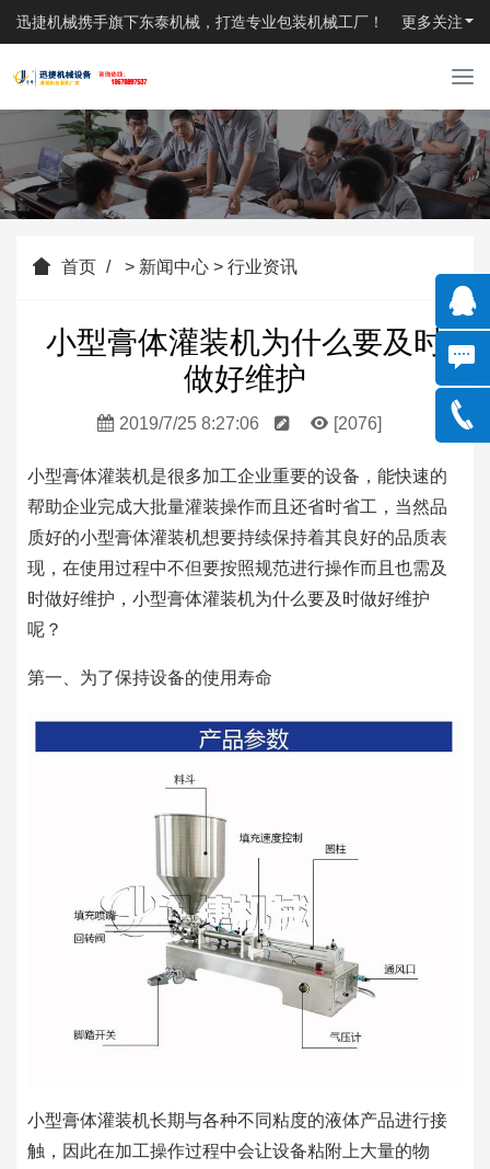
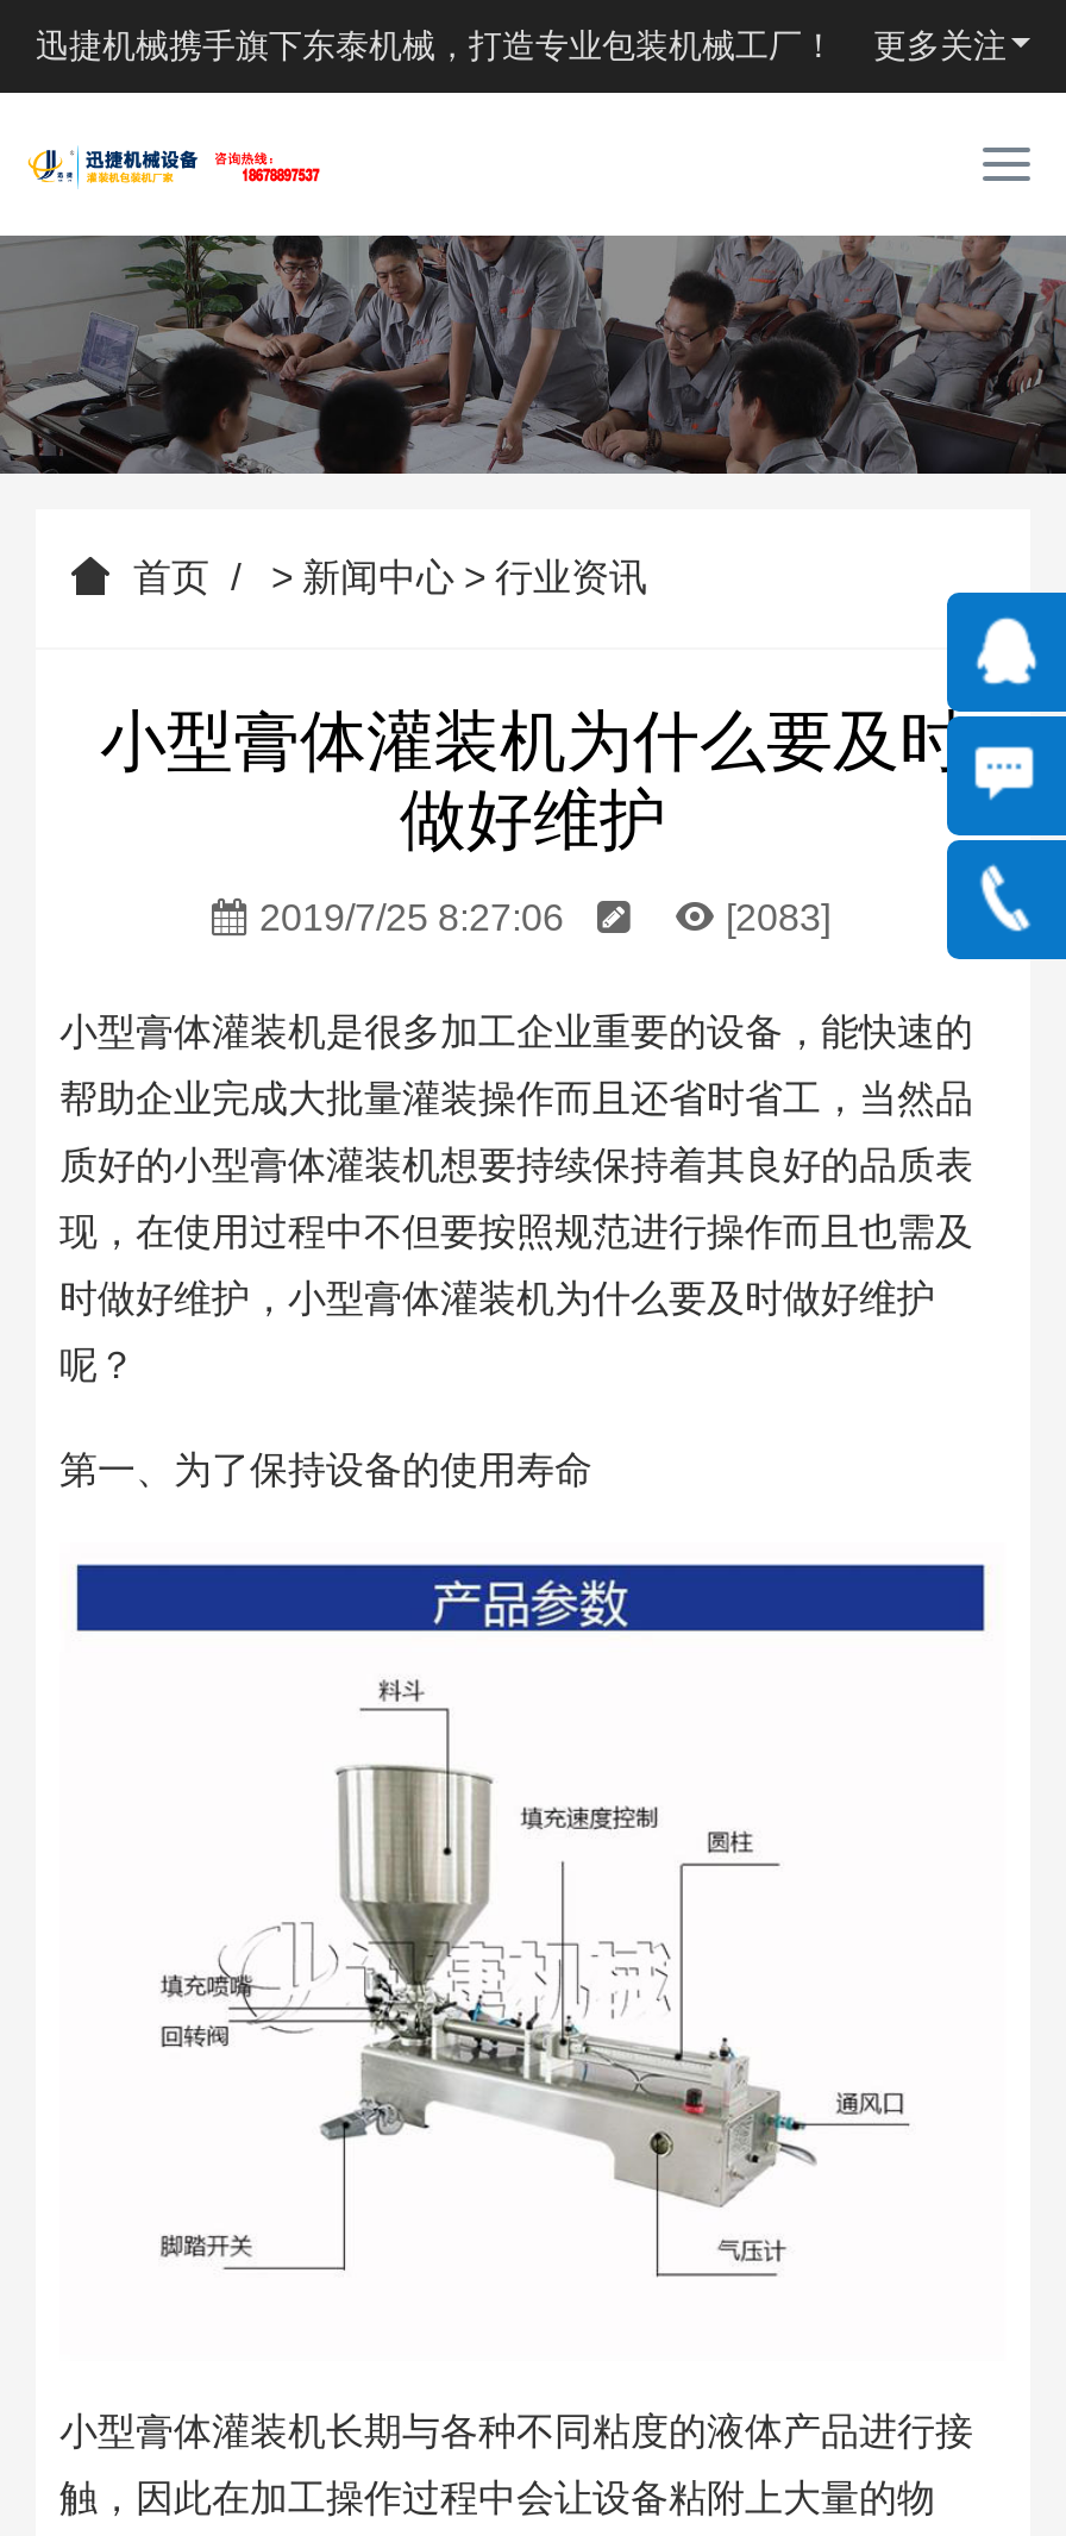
[334,414,382,433] [2076] -> [726,897,830,938] [2083]

